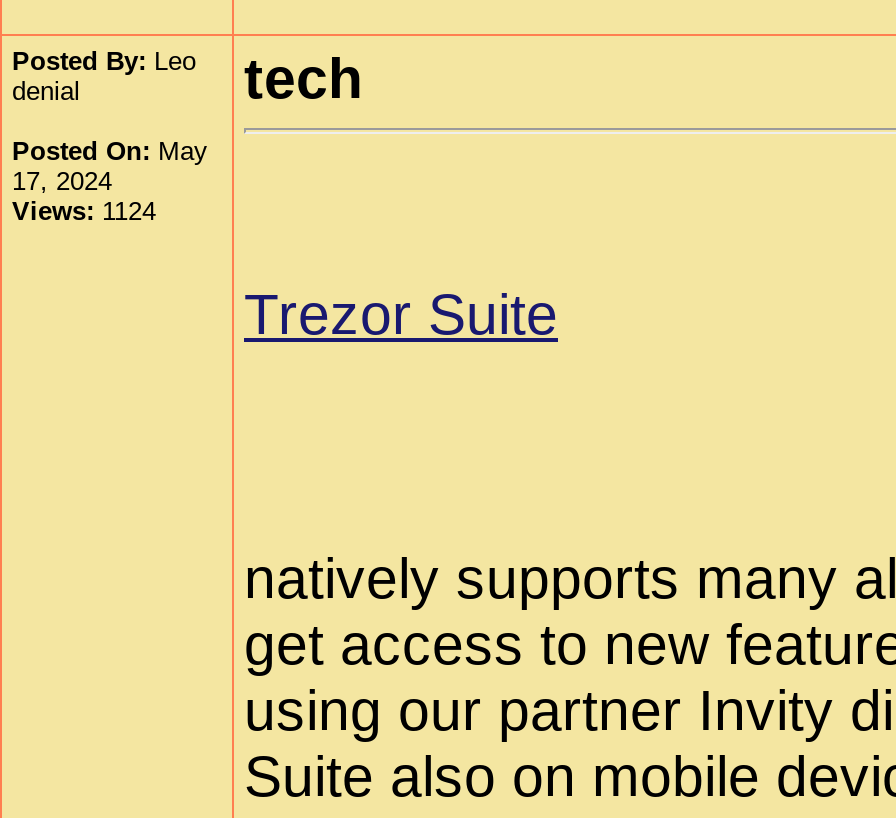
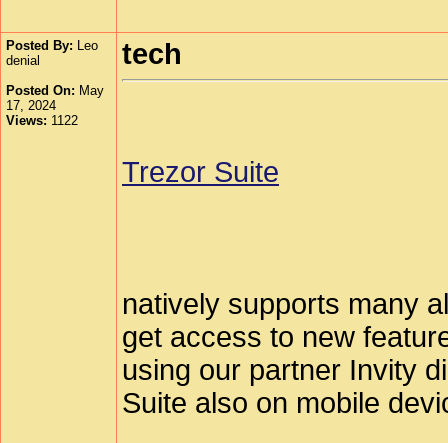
[12,196,156,226] Views: 1124 -> [6,113,78,128] Views: 1122

